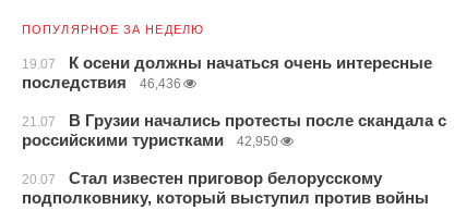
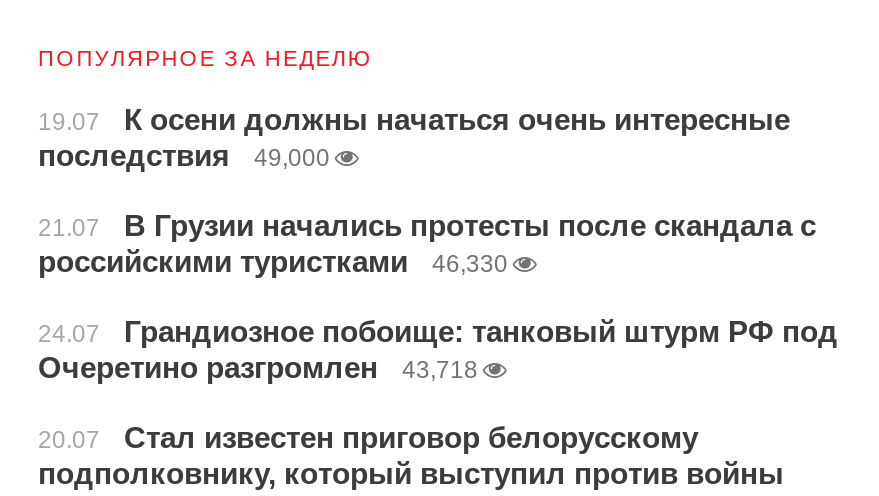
[22,73,181,91] последствия 46,436 -> [38,138,330,172] последствия 49,000
[237,134,278,149] 42,950 -> [38,250,838,384] 46,330 | 24.07 | Грандиозное побоище: танковый штурм РФ под | Очеретино разгромлен | 43,718

